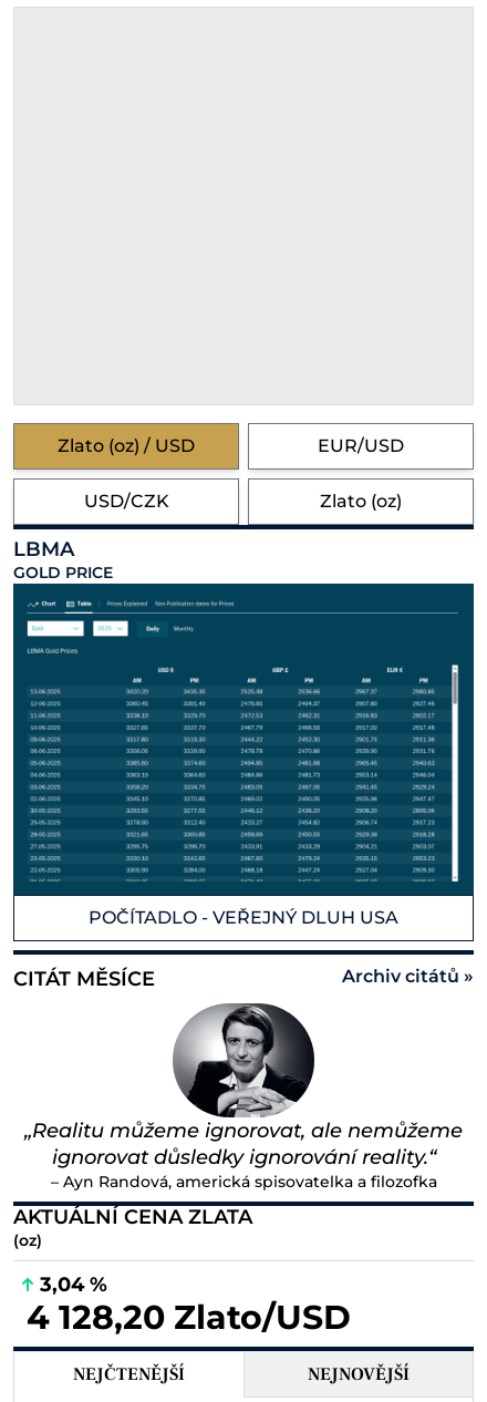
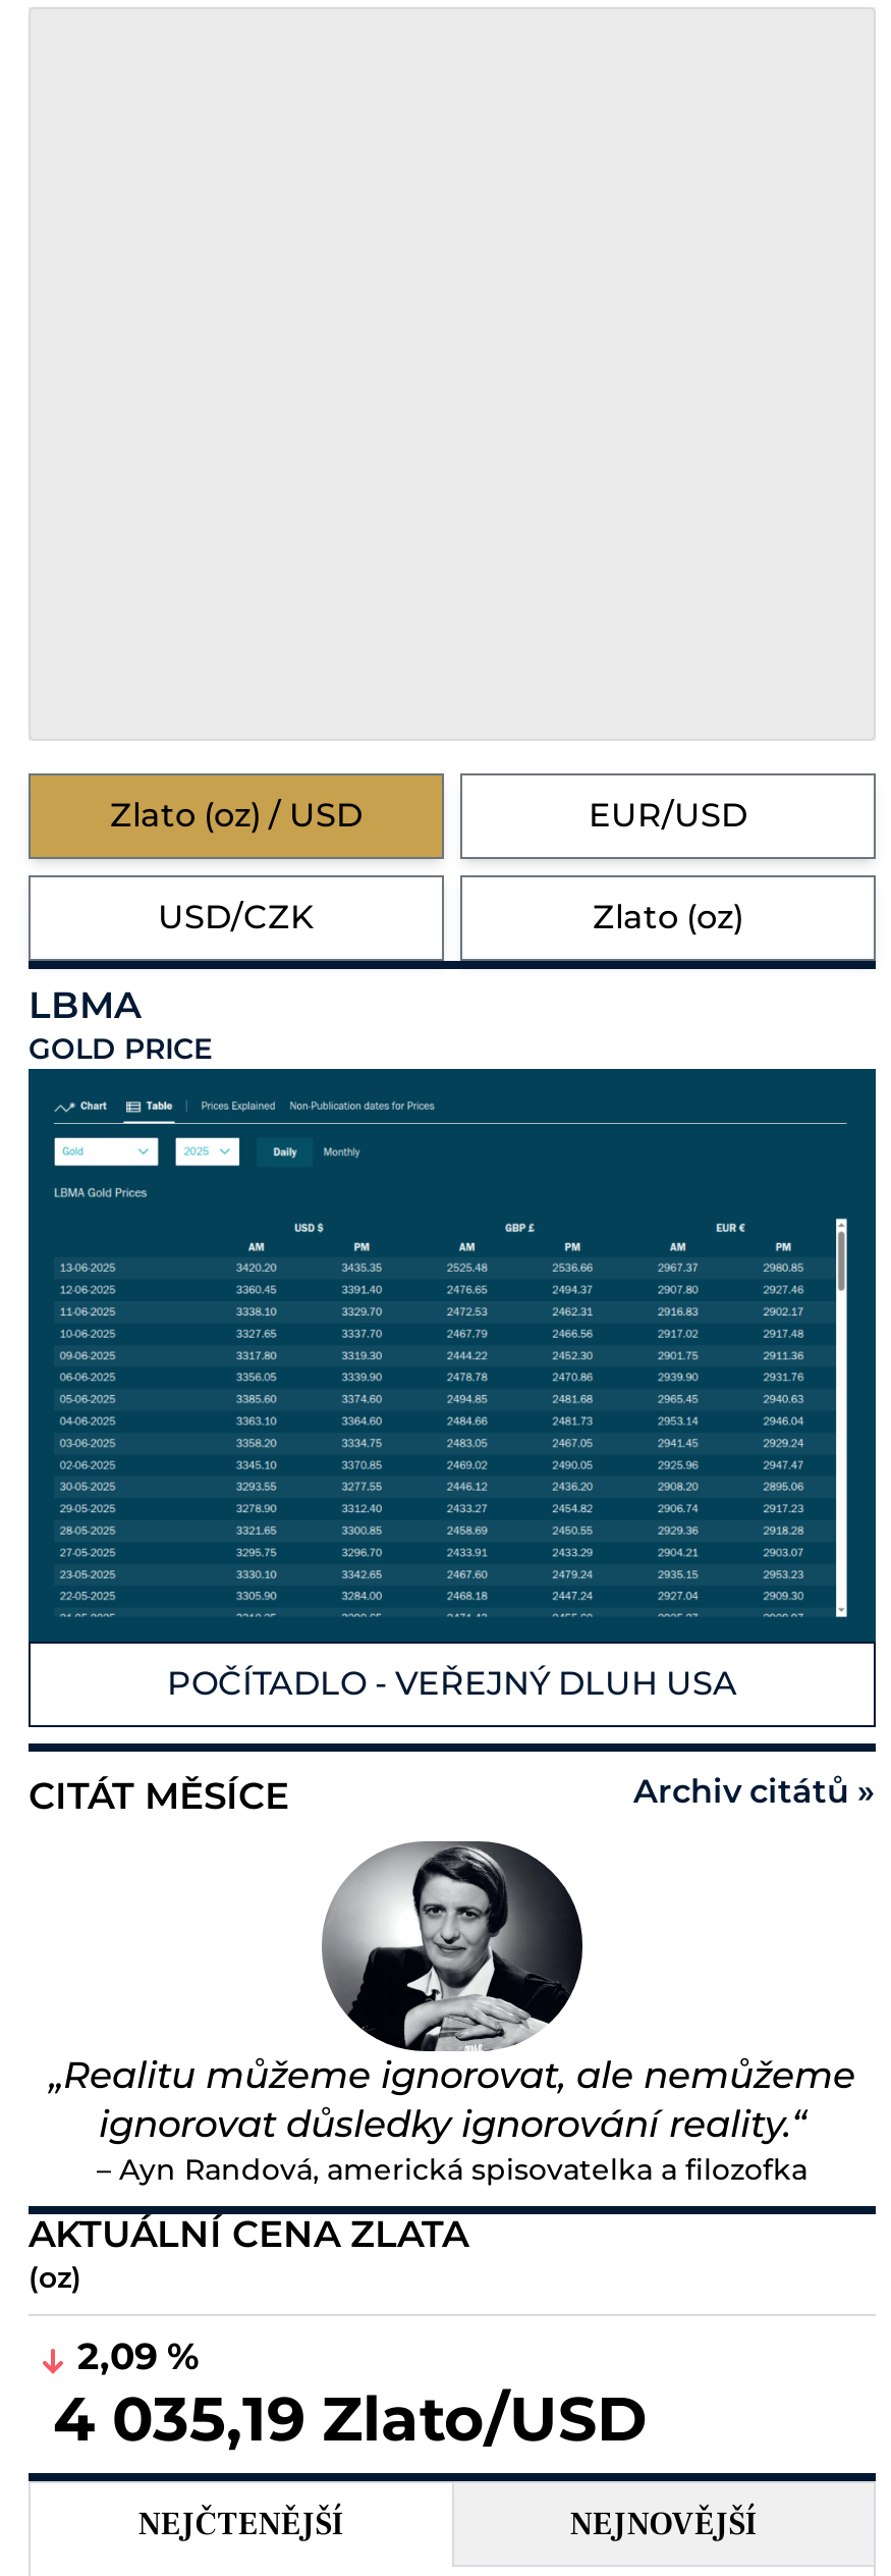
[40,1272,107,1296] 3,04 % -> [77,2336,200,2381] 2,09 %
[27,1297,351,1338] 4 128,20 Zlato/USD -> [53,2382,648,2457] 4 035,19 Zlato/USD

